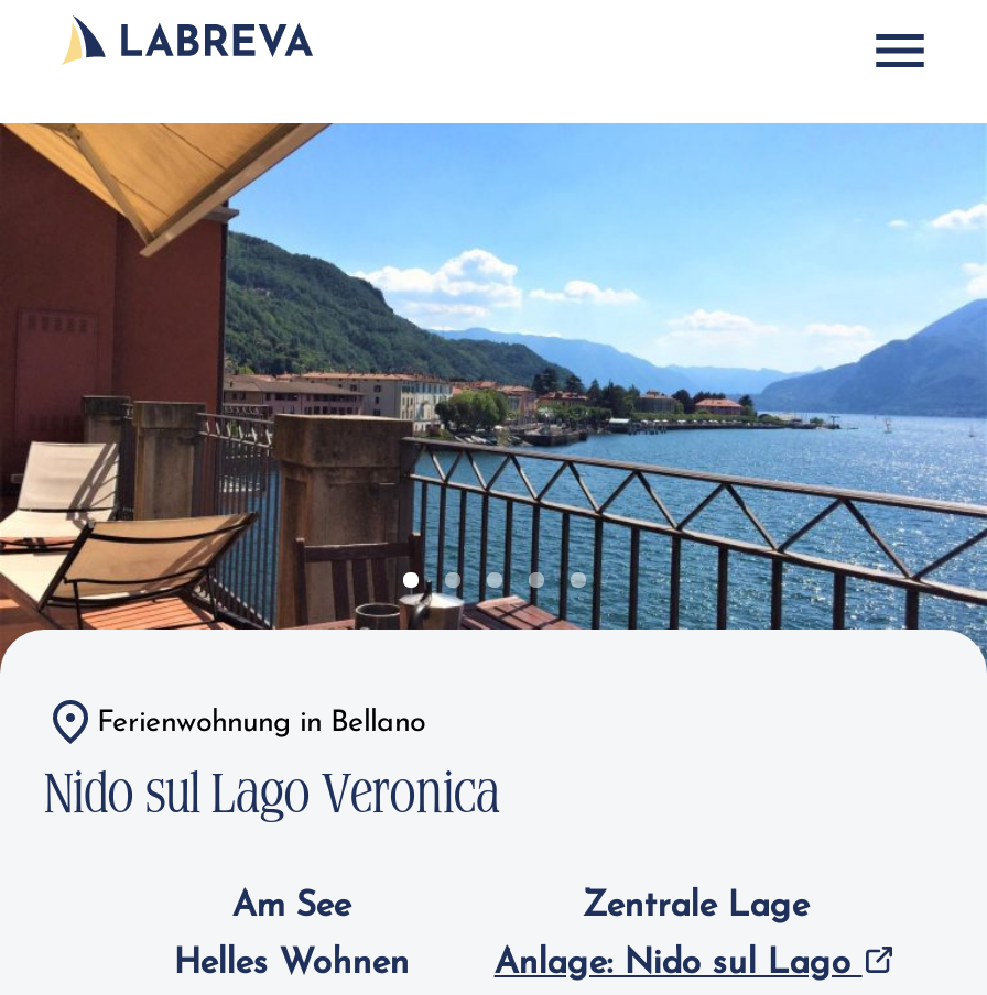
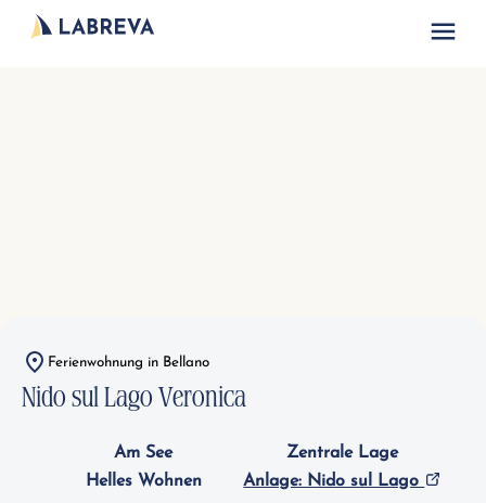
[7,121,980,667] [image] -> none

